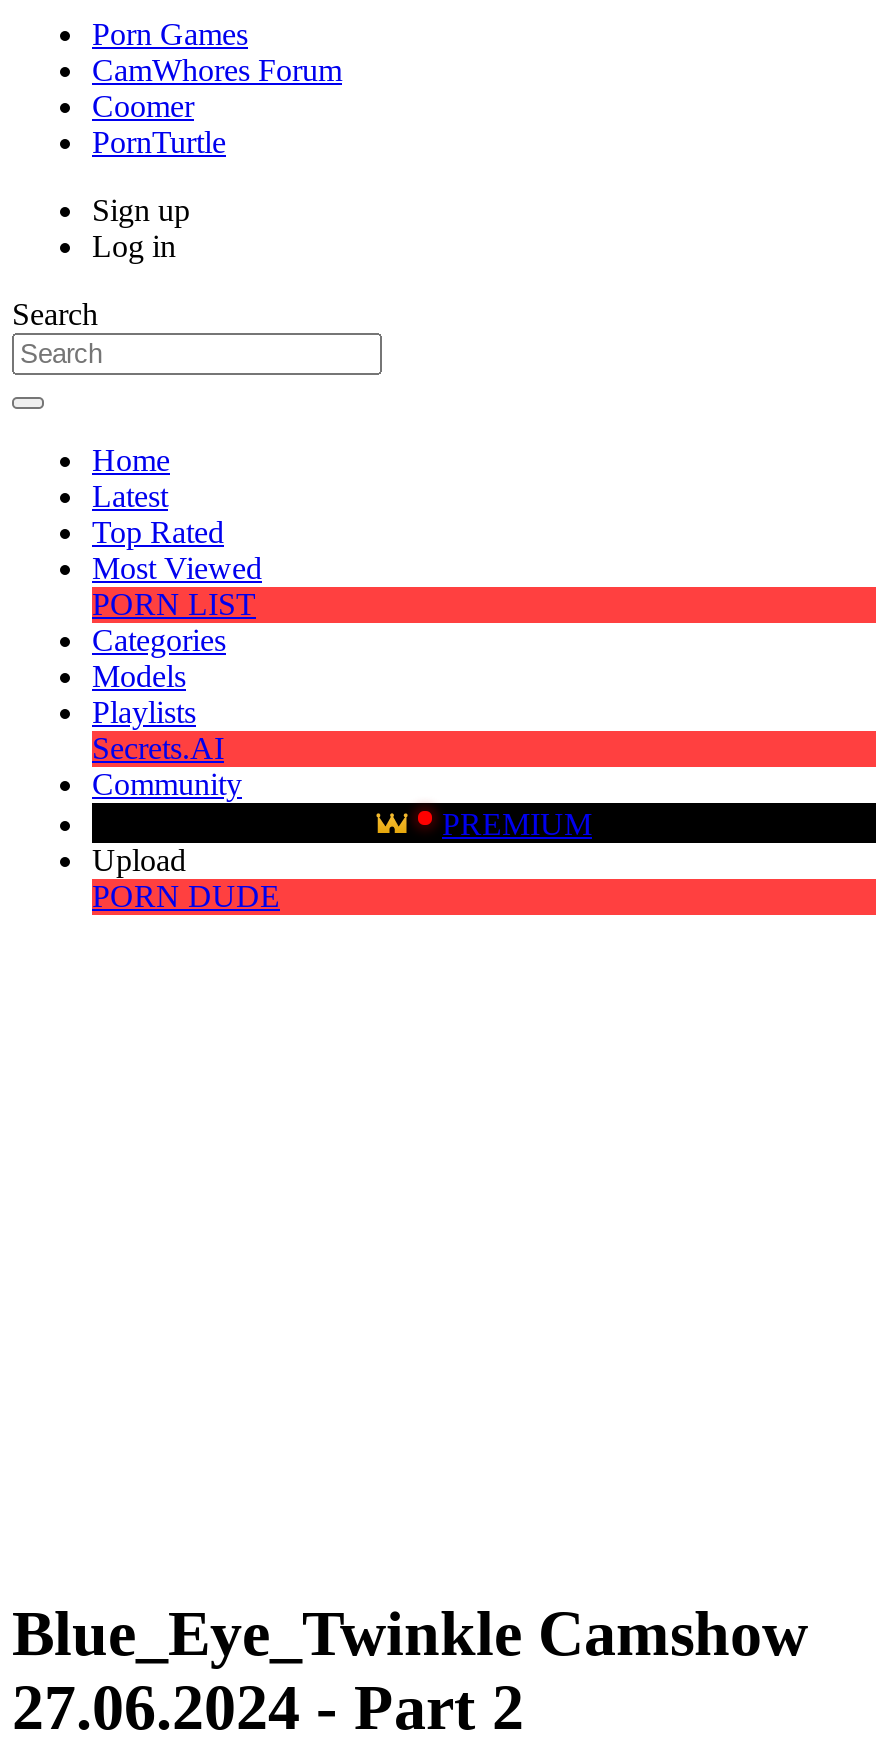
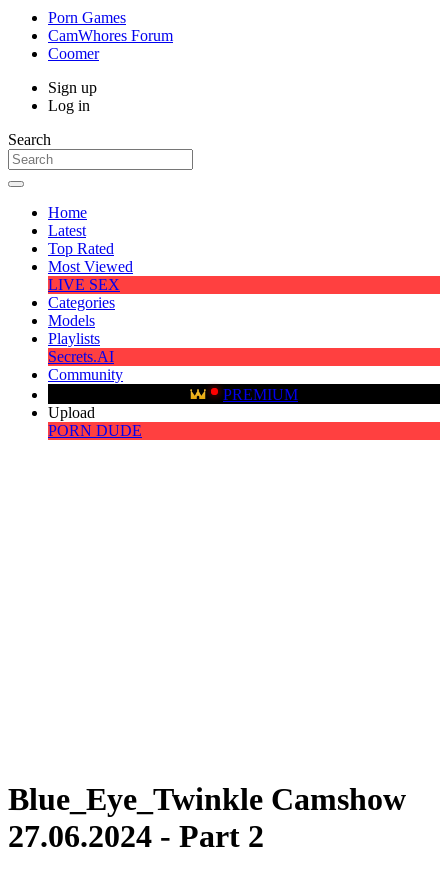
[92,125,226,159] PornTurtle -> none
[92,587,256,621] PORN LIST -> [48,276,120,293] LIVE SEX

